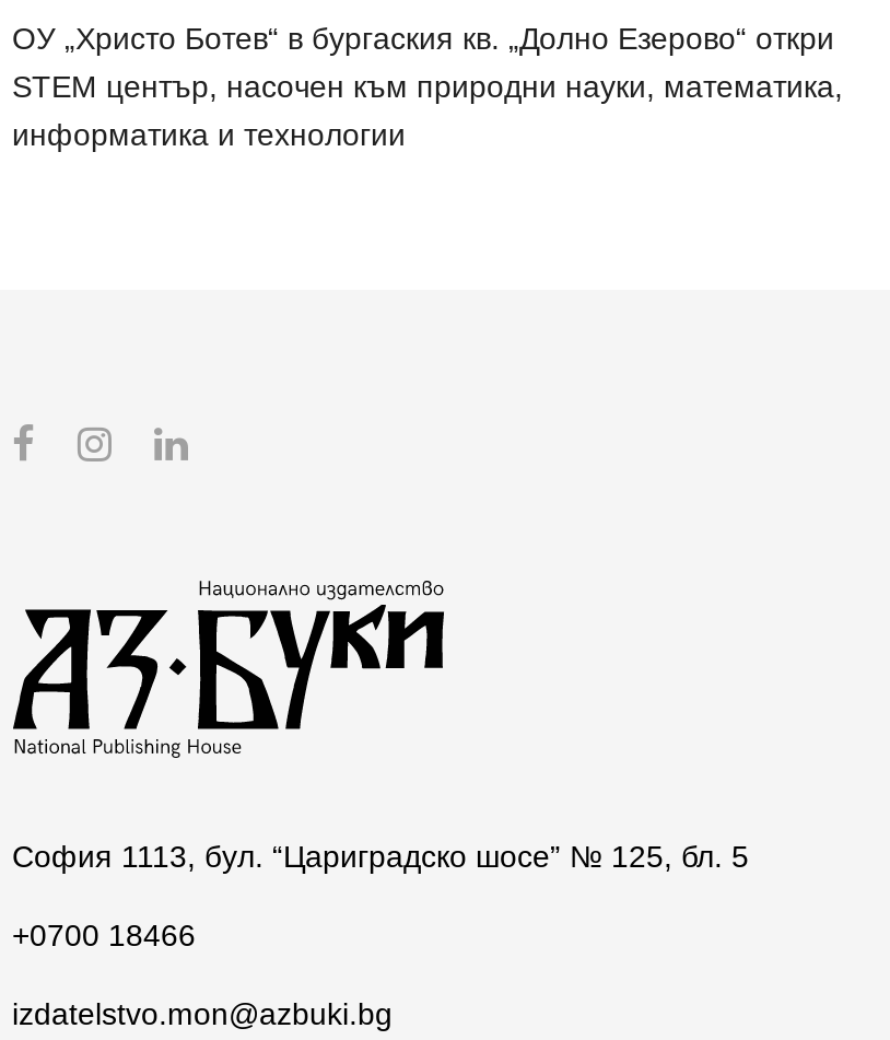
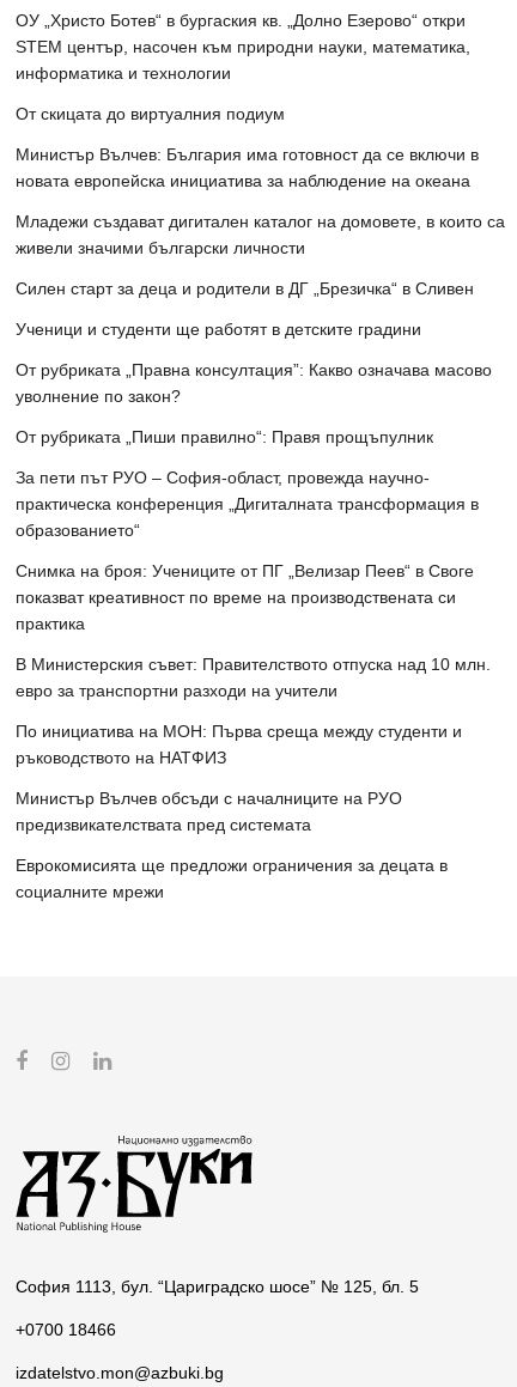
none -> [16,104,505,901] От скицата до виртуалния подиум | Министър Вълчев: България има готовност да се включи в | новата европейска инициатива за наблюдение на океана | Младежи създават дигитален каталог на домовете, в които са | живели значими български личности | Силен старт за деца и родители в ДГ „Брезичка“ в Сливен | Ученици и студенти ще работят в детските градини | От рубриката „Правна консултация”: Какво означава масово | уволнение по закон? | От рубриката „Пиши правилно“: Правя прощъпулник | За пети път РУО – София-област, провежда научно- | практическа конференция „Дигиталната трансформация в | образованието“ | Снимка на броя: Учениците от ПГ „Велизар Пеев“ в Своге | показват креативност по време на производствената си | практика | В Министерския съвет: Правителството отпуска над 10 млн. | евро за транспортни разходи на учители | По инициатива на МОН: Първа среща между студенти и | ръководството на НАТФИЗ | Министър Вълчев обсъди с началниците на РУО | предизвикателствата пред системата | Еврокомисията ще предложи ограничения за децата в | социалните мрежи

